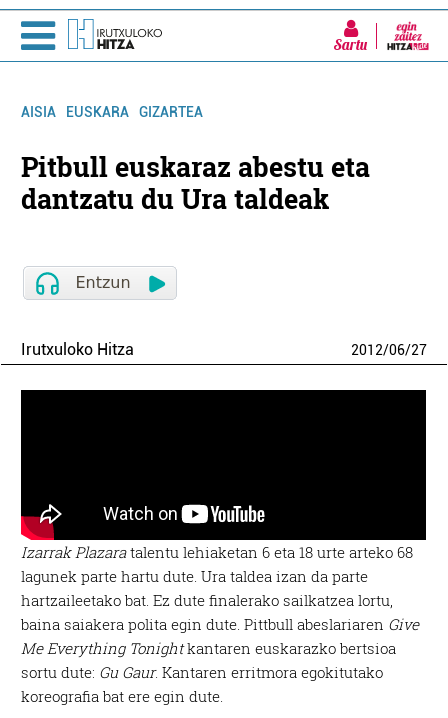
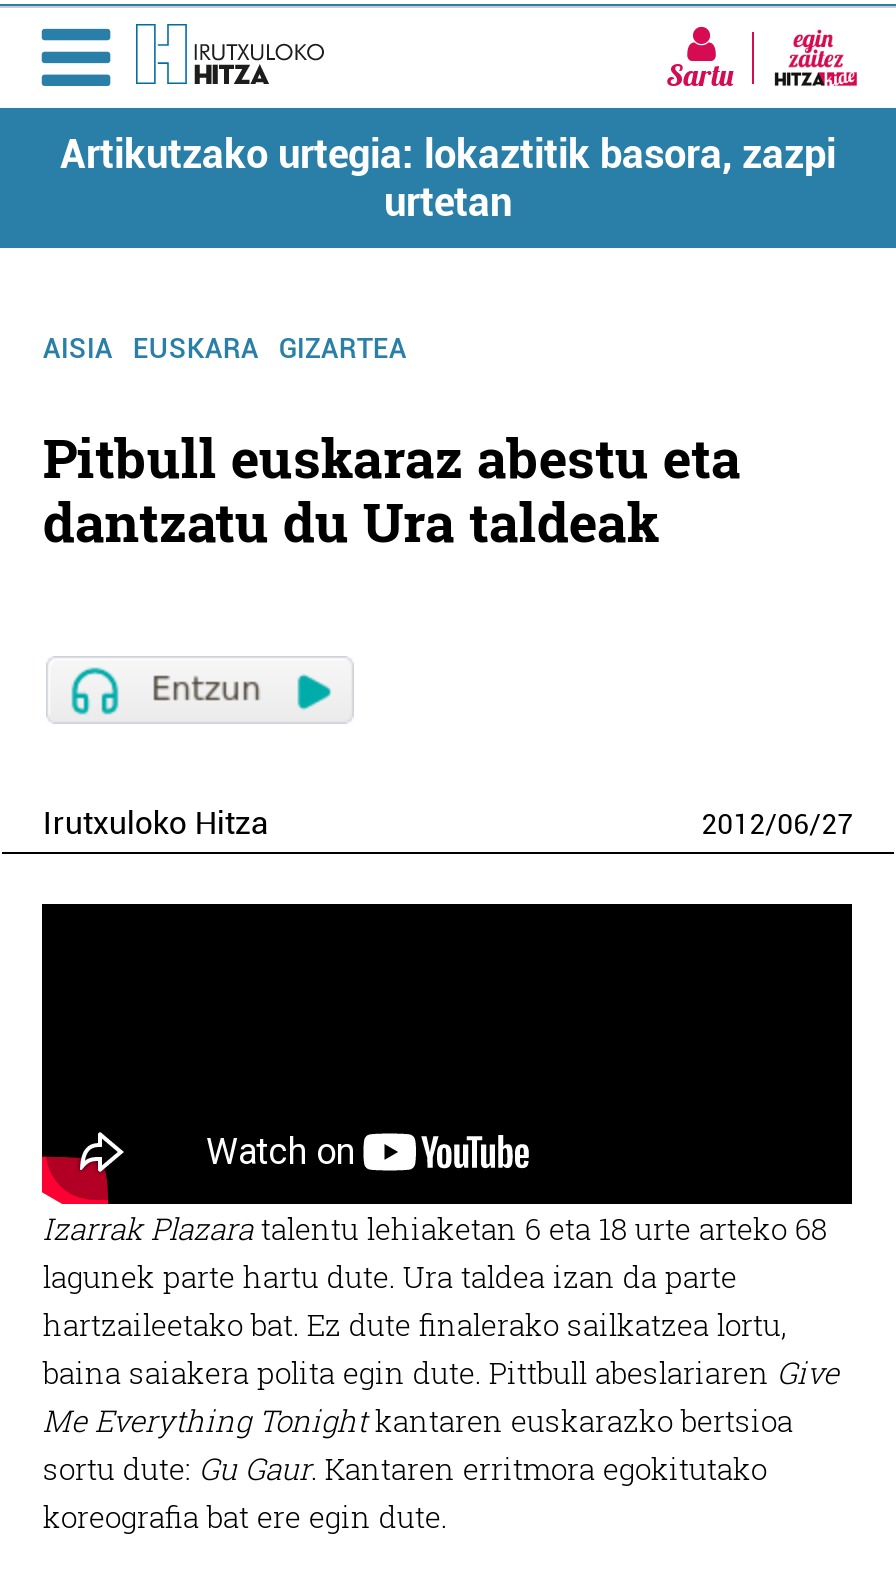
none -> [60,130,836,226] Artikutzako urtegia: lokaztitik basora, zazpi | urtetan

